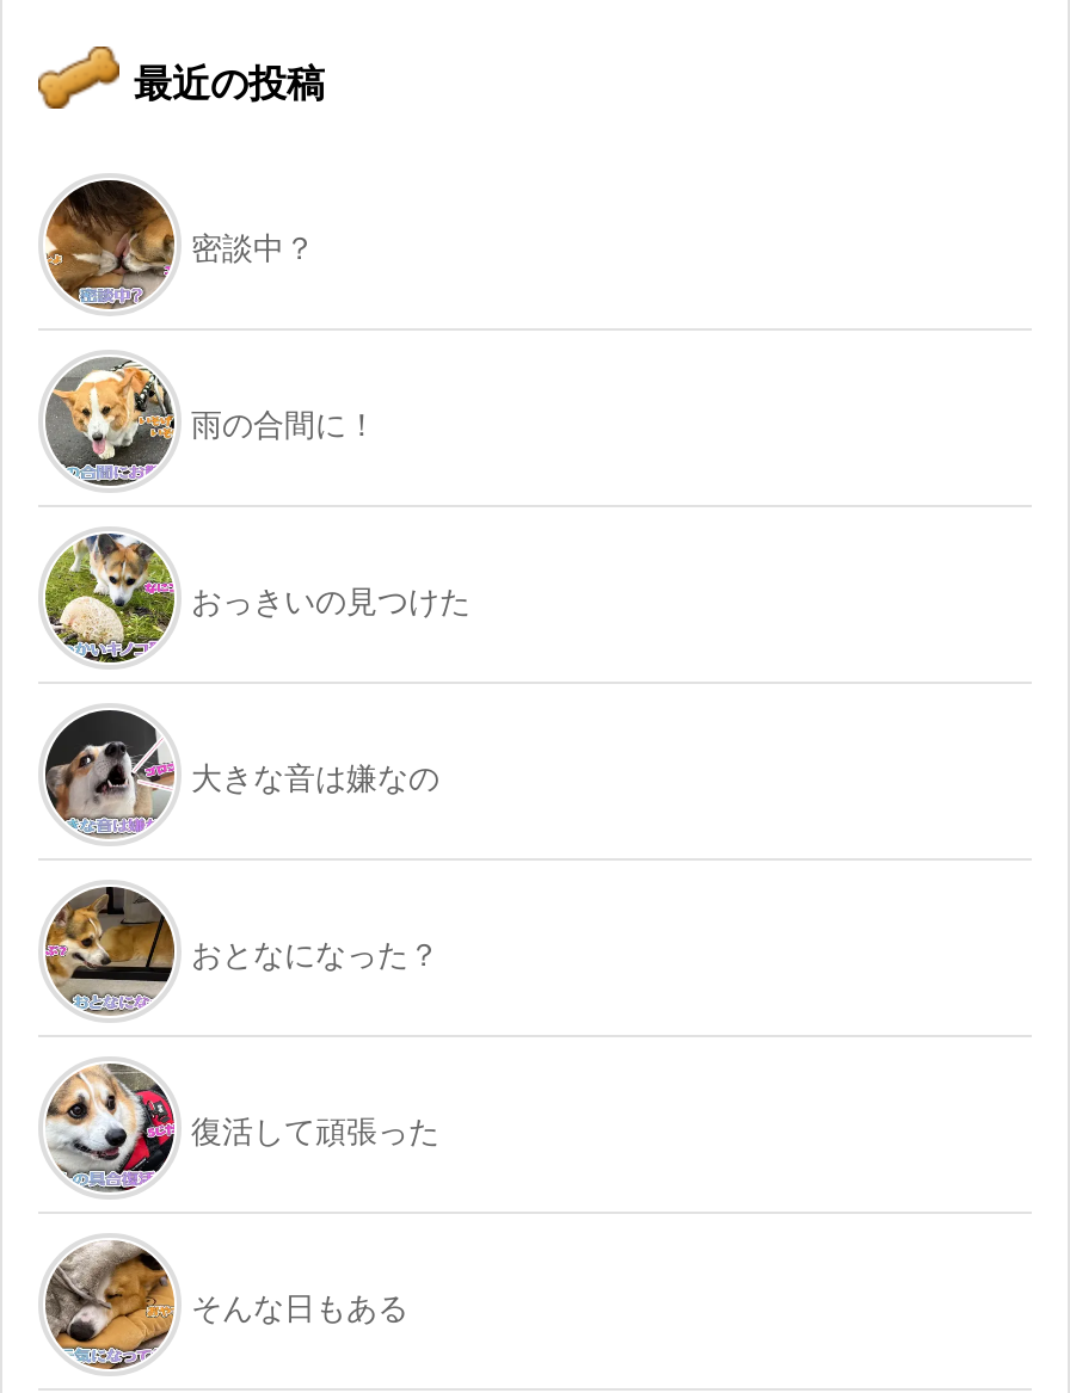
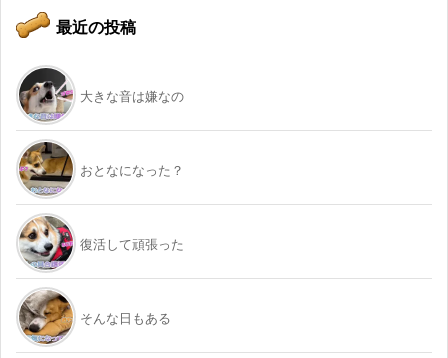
[45,185,315,307] [image] | 密談中？ -> none
[45,359,377,486] [image] | 雨の合間に！ -> none
[43,534,471,662] [image] | おっきいの見つけた -> none

